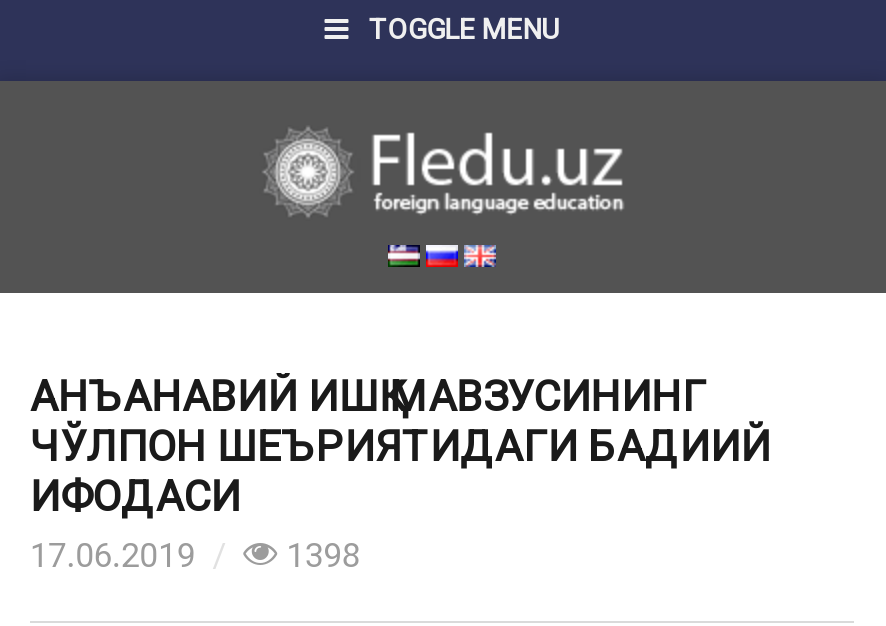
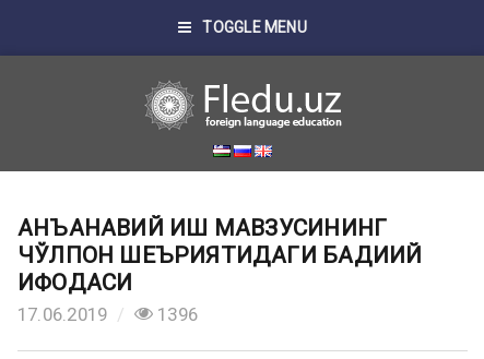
[278,535,360,575] 1398 -> [153,303,198,325] 1396

